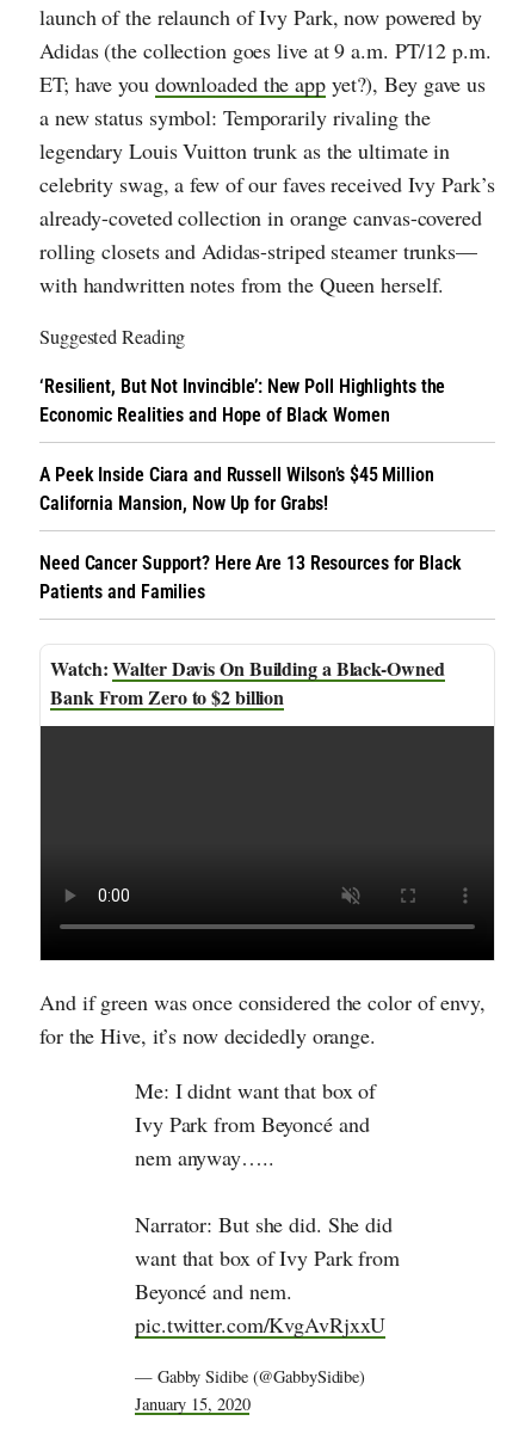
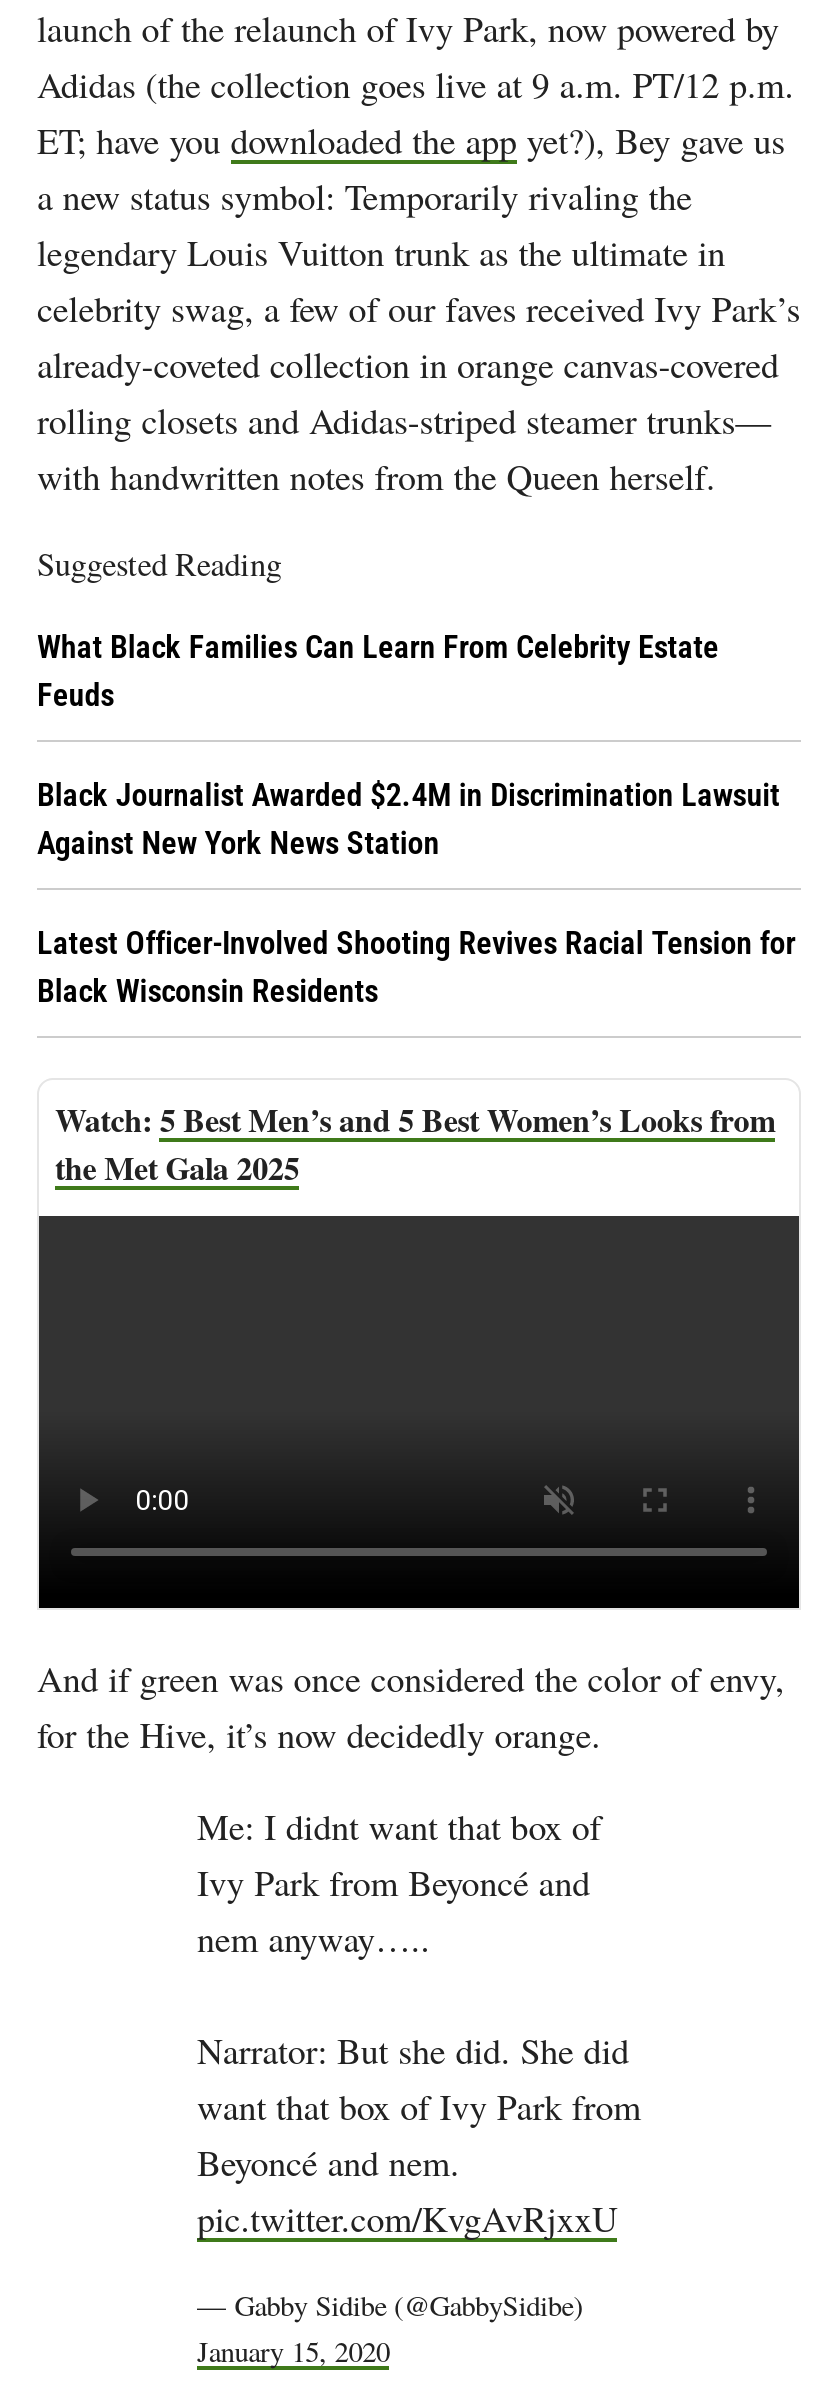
[39,375,446,427] ‘Resilient, But Not Invincible’: New Poll Highlights the | Economic Realities and Hope of Black Women -> [37,628,719,714] What Black Families Can Learn From Celebrity Estate | Feuds
[39,464,434,515] A Peek Inside Ciara and Russell Wilson’s $45 Million | California Mansion, Now Up for Grabs! -> [37,776,780,862] Black Journalist Awarded $2.4M in Discrimination Lawsuit | Against New York News Station
[39,552,462,603] Need Cancer Support? Here Are 13 Resources for Black | Patients and Families -> [37,924,795,1010] Latest Officer-Involved Shooting Revives Racial Tension for | Black Wisconsin Residents
[50,655,444,711] Walter Davis On Building a Black-Owned | Bank From Zero to $2 billion -> [55,1096,775,1190] 5 Best Men’s and 5 Best Women’s Looks from | the Met Gala 2025

